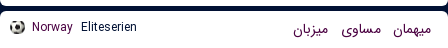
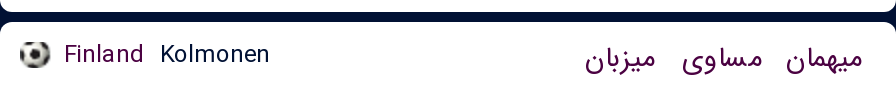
[32,18,137,37] Norway Eliteserien -> [64,36,270,74] Finland Kolmonen

